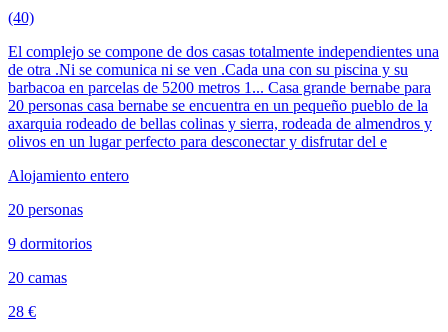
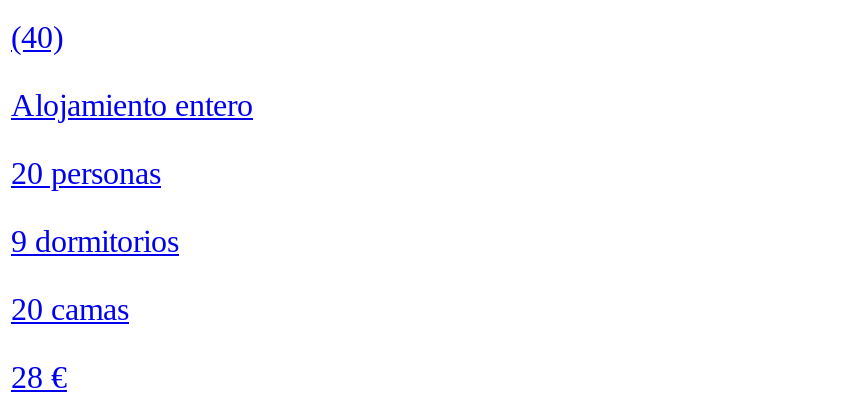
[8,43,439,150] El complejo se compone de dos casas totalmente independientes una | de otra .Ni se comunica ni se ven .Cada una con su piscina y su | barbacoa en parcelas de 5200 metros 1... Casa grande bernabe para | 20 personas casa bernabe se encuentra en un pequeño pueblo de la | axarquia rodeado de bellas colinas y sierra, rodeada de almendros y | olivos en un lugar perfecto para desconectar y disfrutar del e -> none

